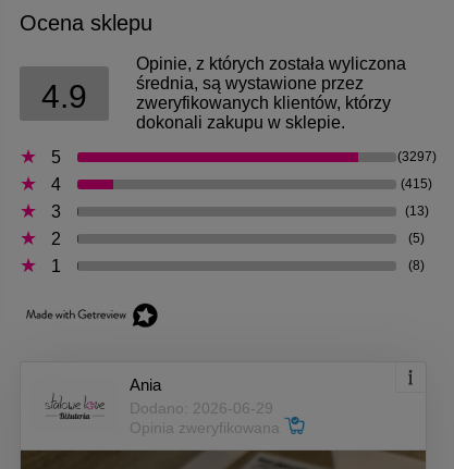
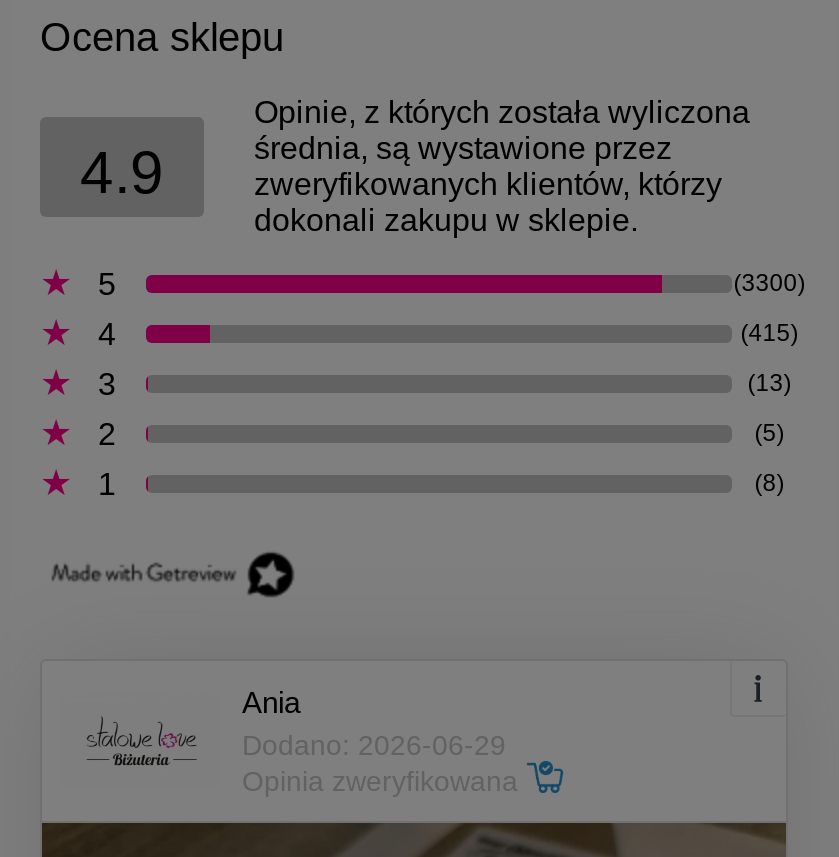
[397,149,436,164] (3297) -> [734,269,806,297] (3300)

